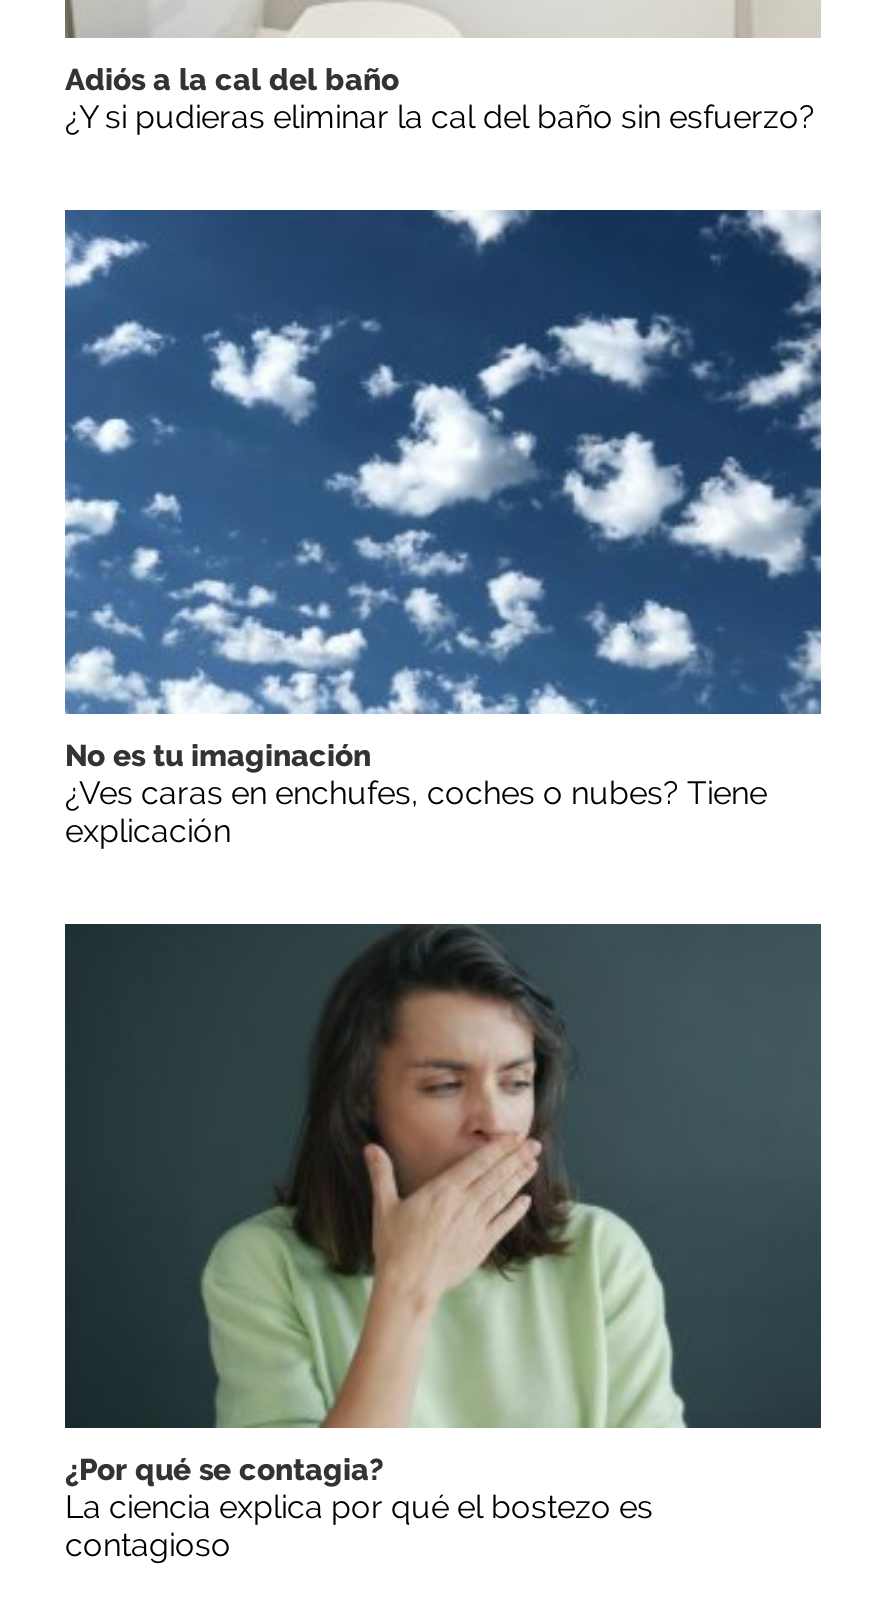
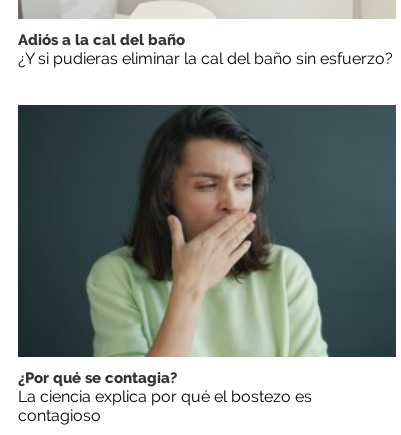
[63,210,821,850] [image] | No es tu imaginación | ¿Ves caras en enchufes, coches o nubes? Tiene | explicación -> none

